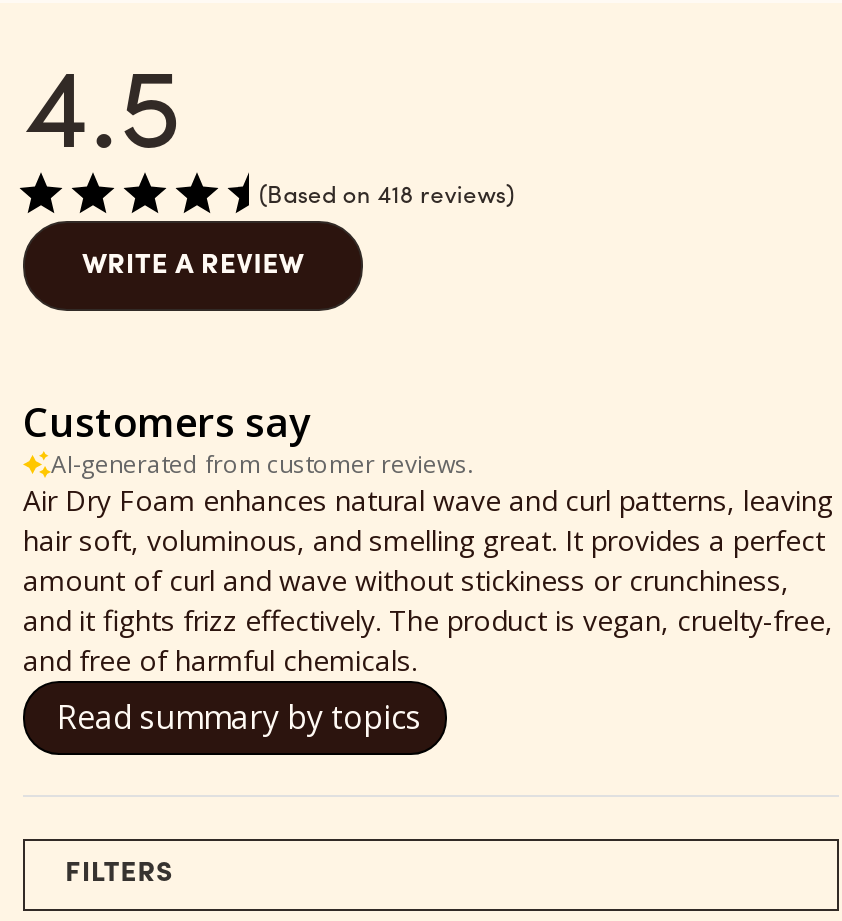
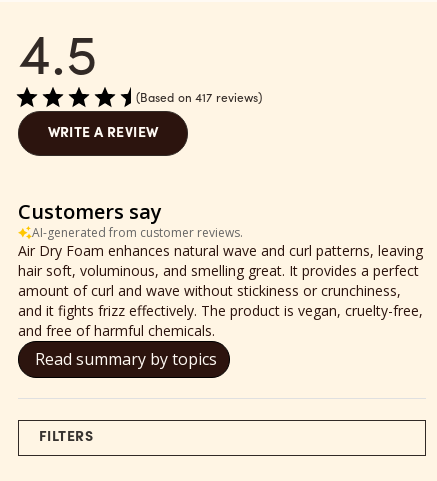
[267,184,506,208] Based on 418 reviews -> [140,92,258,104] Based on 417 reviews

